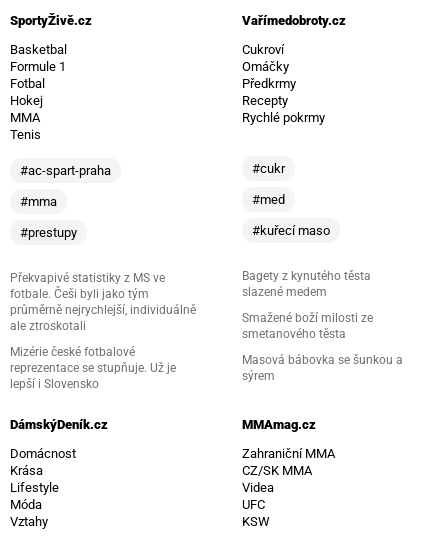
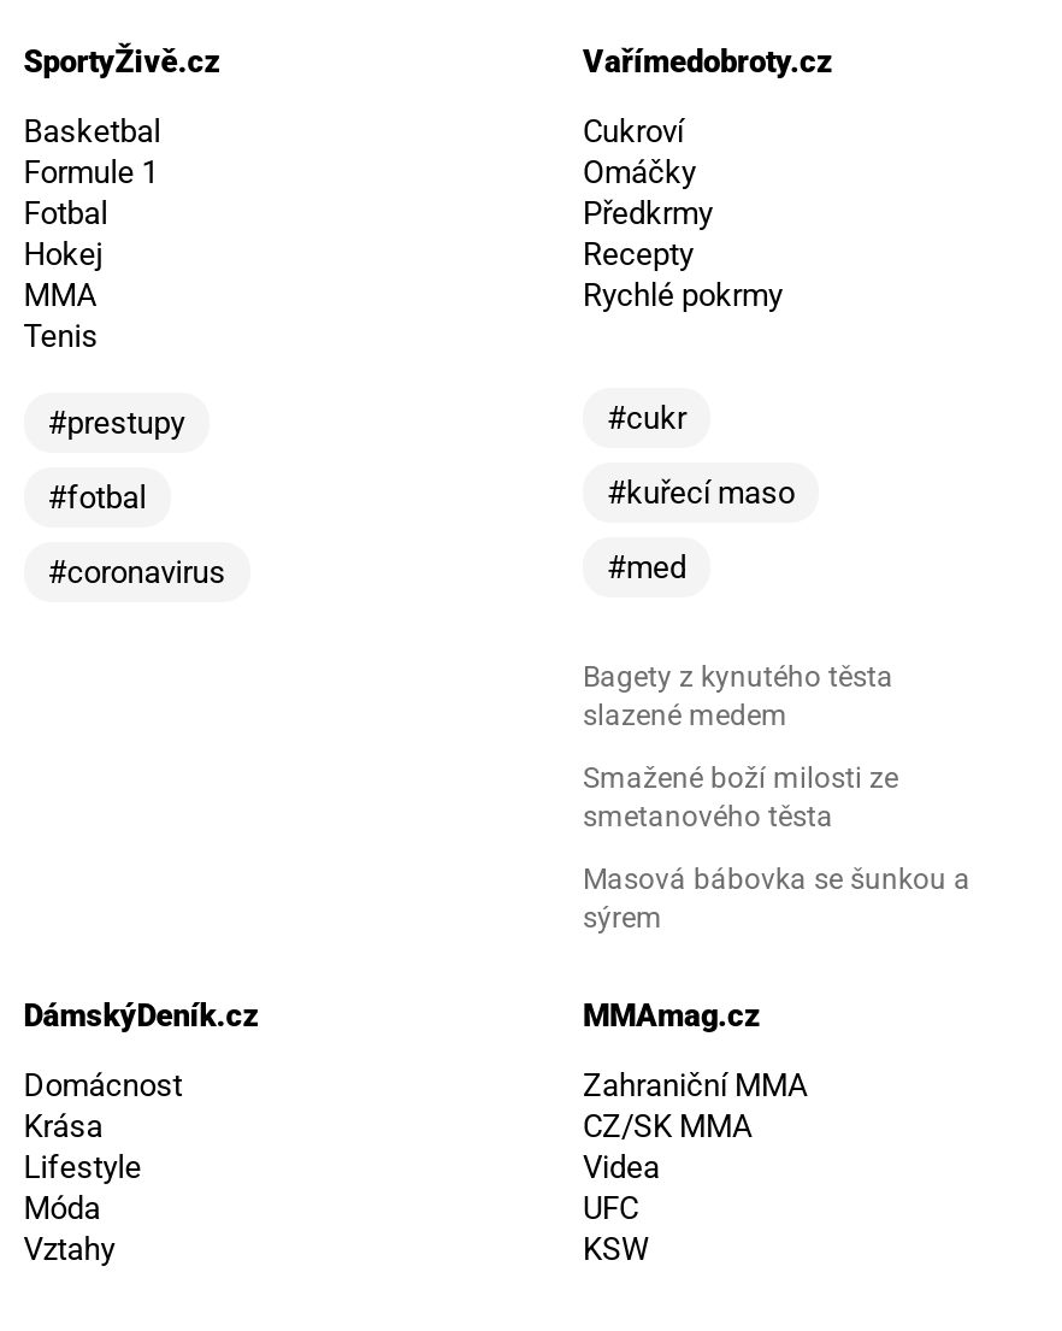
[20,163,111,209] #ac-spart-praha | #mma -> none
moved [252,192,285,207] -> [607,549,686,585]: #med
moved [20,225,77,240] -> [48,404,185,441]: #prestupy
moved [252,223,330,238] -> [607,474,795,510]: #kuřecí maso
[10,271,196,333] Překvapivé statistiky z MS ve | fotbale. Češi byli jako tým | průměrně nejrychlejší, individuálně | ale ztroskotali -> [48,479,146,515] #fotbal
[10,345,176,391] Mizérie české fotbalové | reprezentace se stupňuje. Už je | lepší i Slovensko -> [48,554,226,590] #coronavirus

